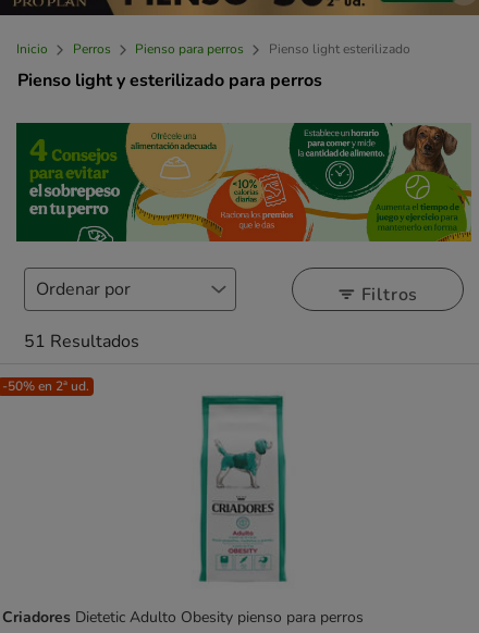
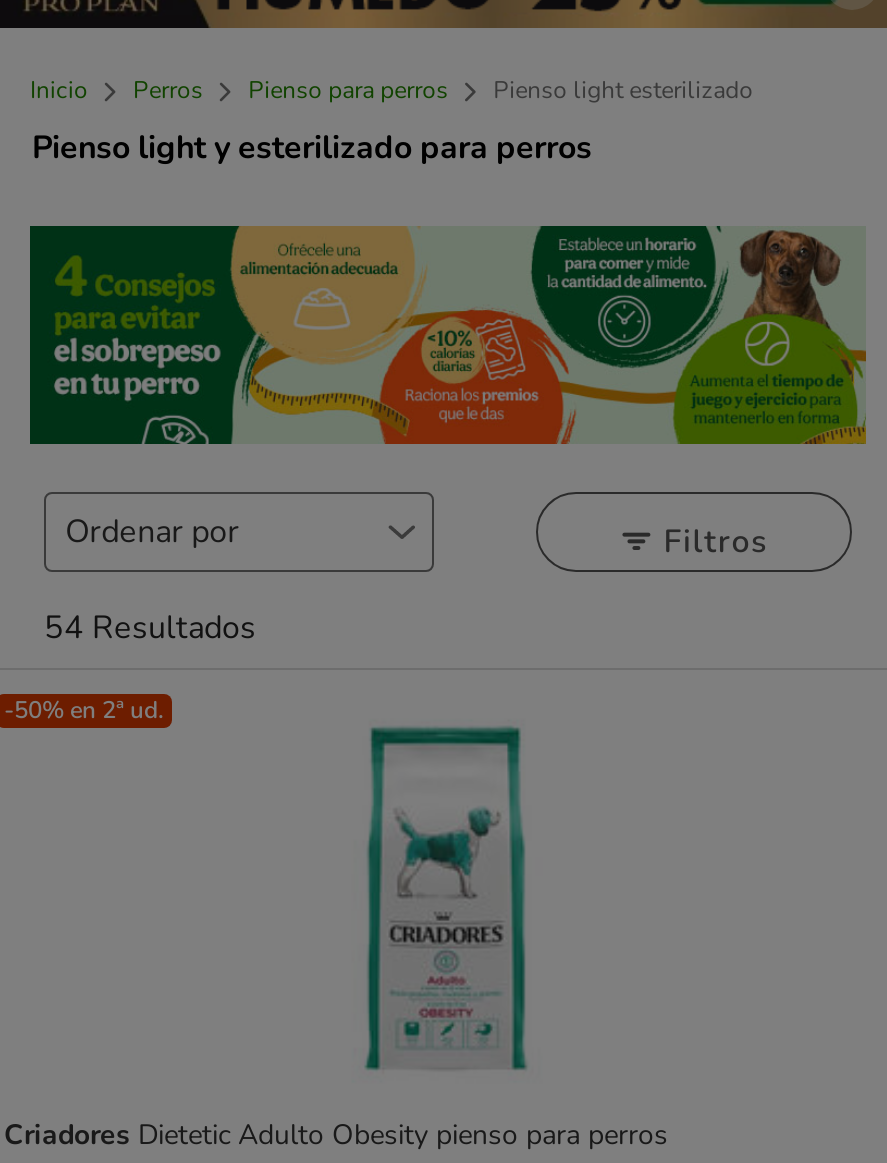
[24,330,139,353] 51 Resultados -> [44,606,256,650] 54 Resultados

